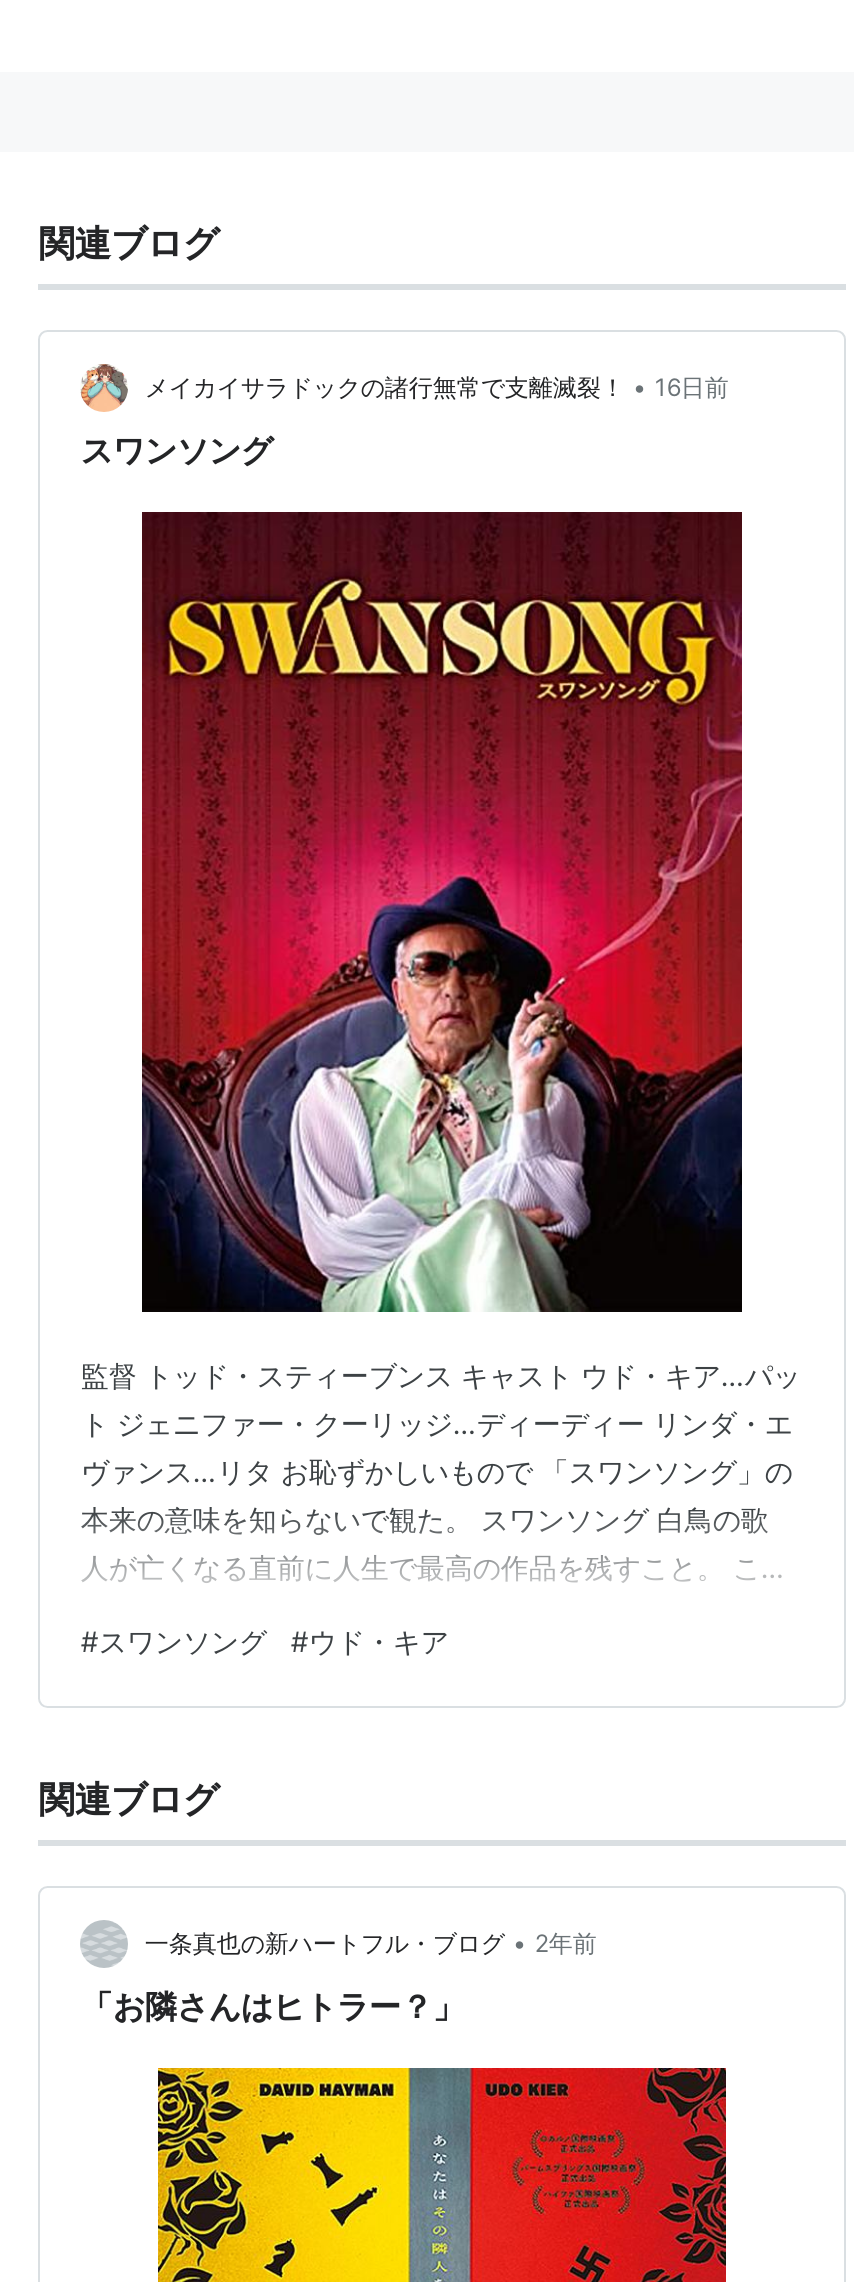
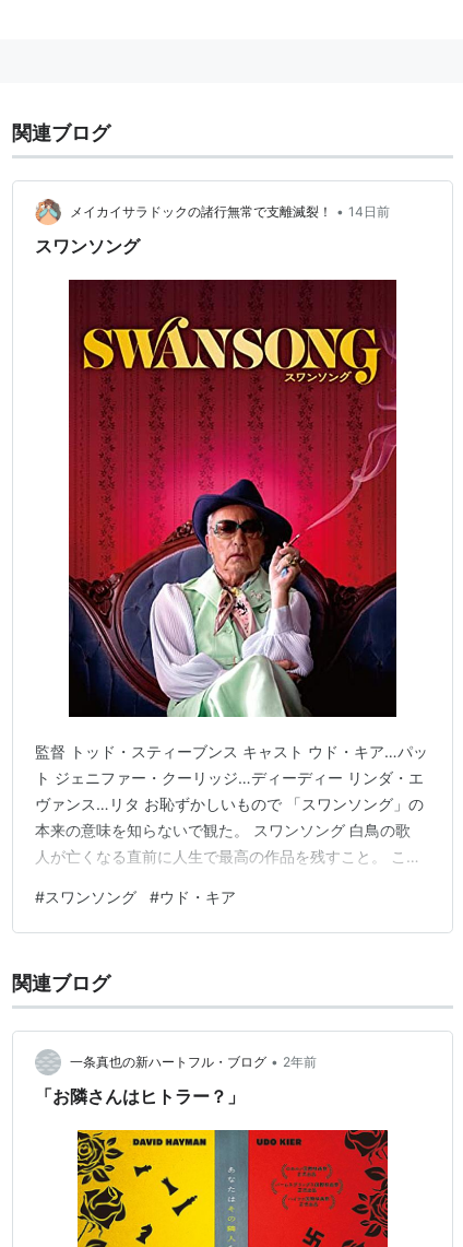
[145,371,729,403] メイカイサラドックの諸行無常で支離滅裂！ • 16日前 -> [70,203,390,220] メイカイサラドックの諸行無常で支離滅裂！ • 14日前

